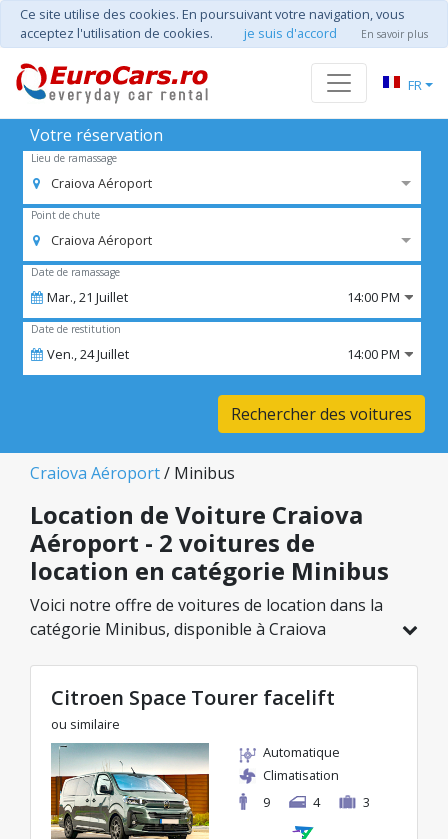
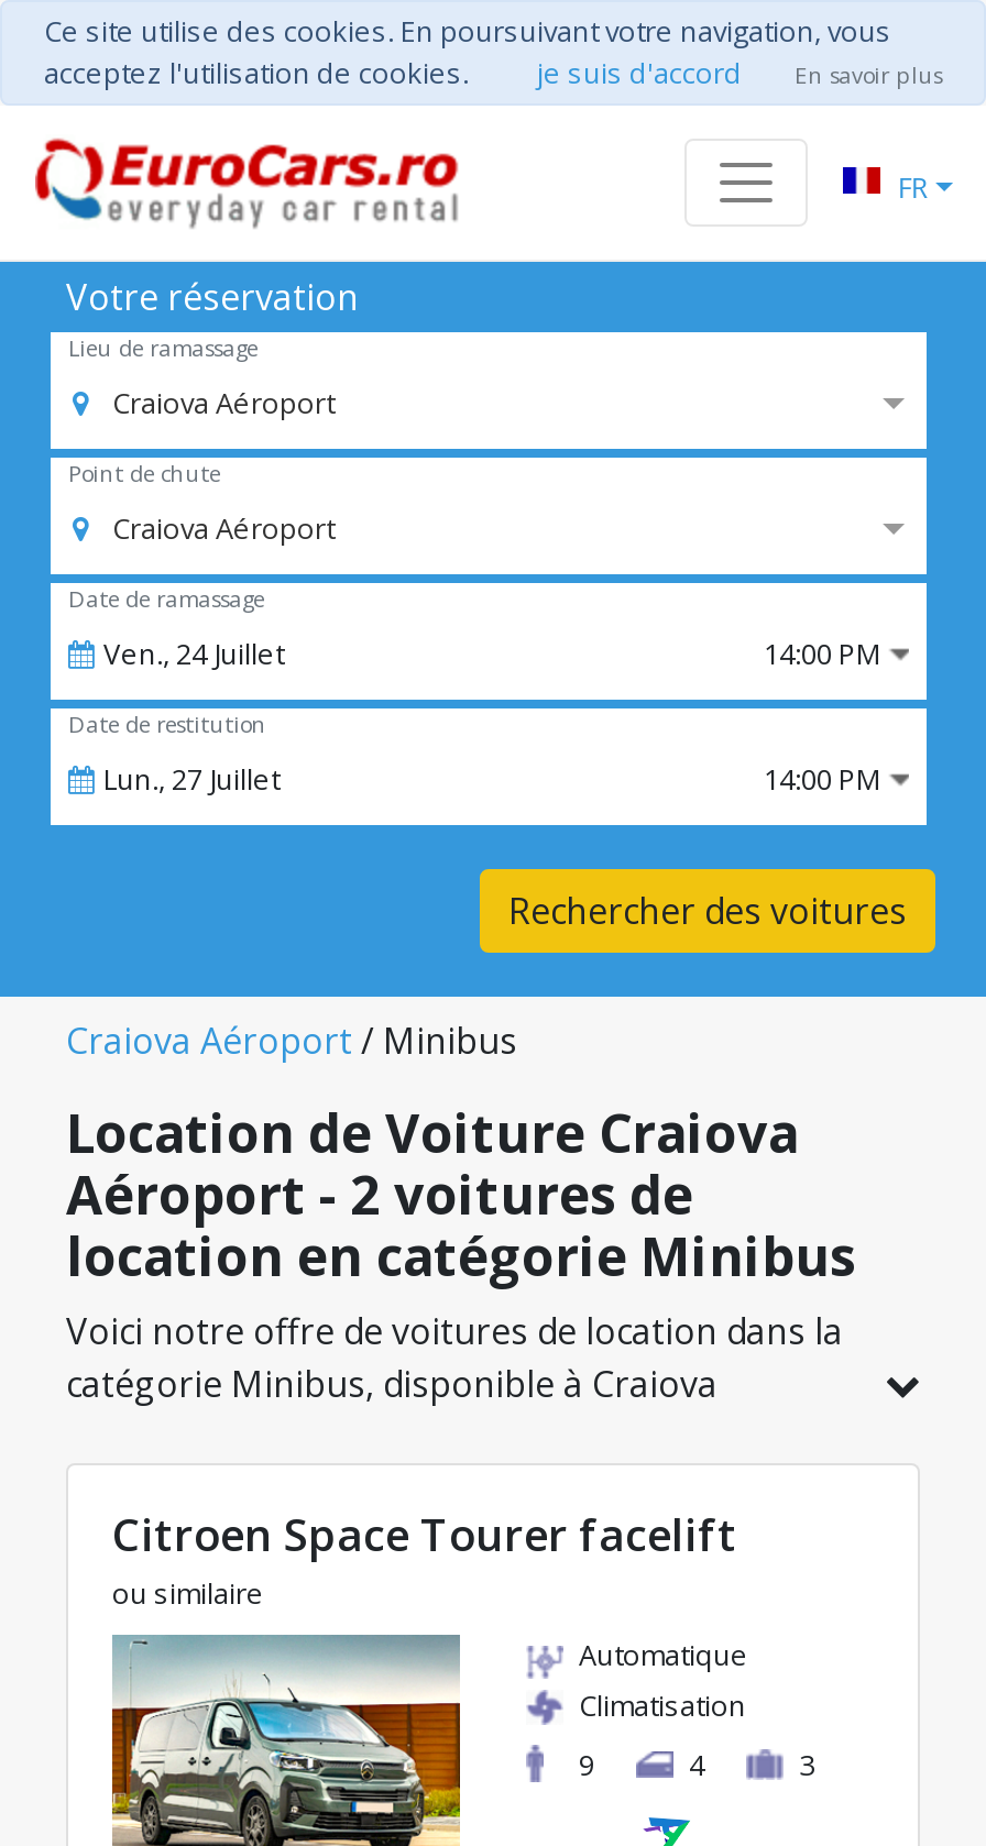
[47,288,128,306] Mar., 21 Juillet -> [103,634,284,673] Ven., 24 Juillet
[47,345,129,363] Ven., 24 Juillet -> [103,759,280,799] Lun., 27 Juillet

